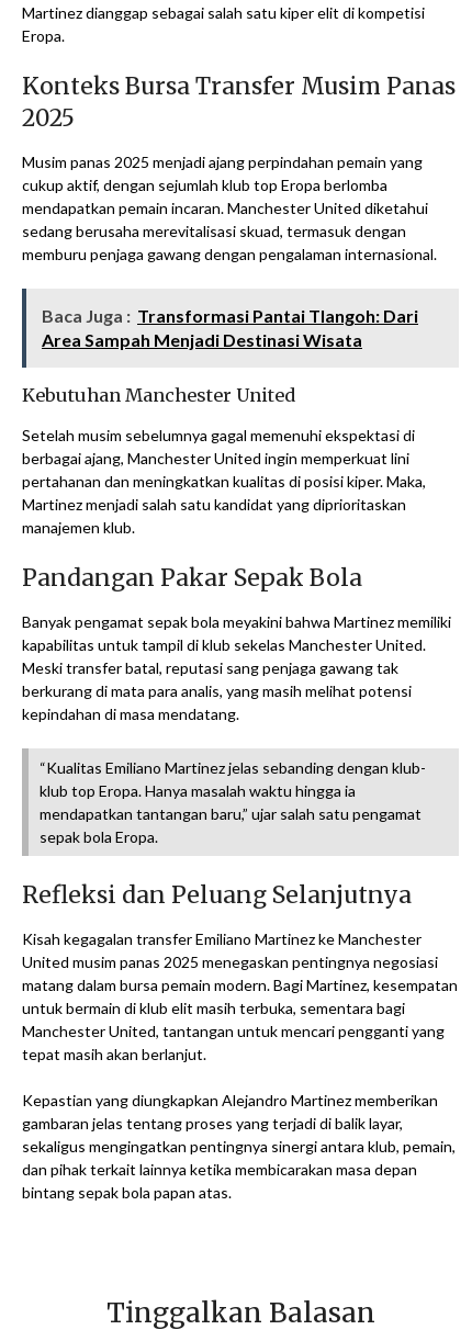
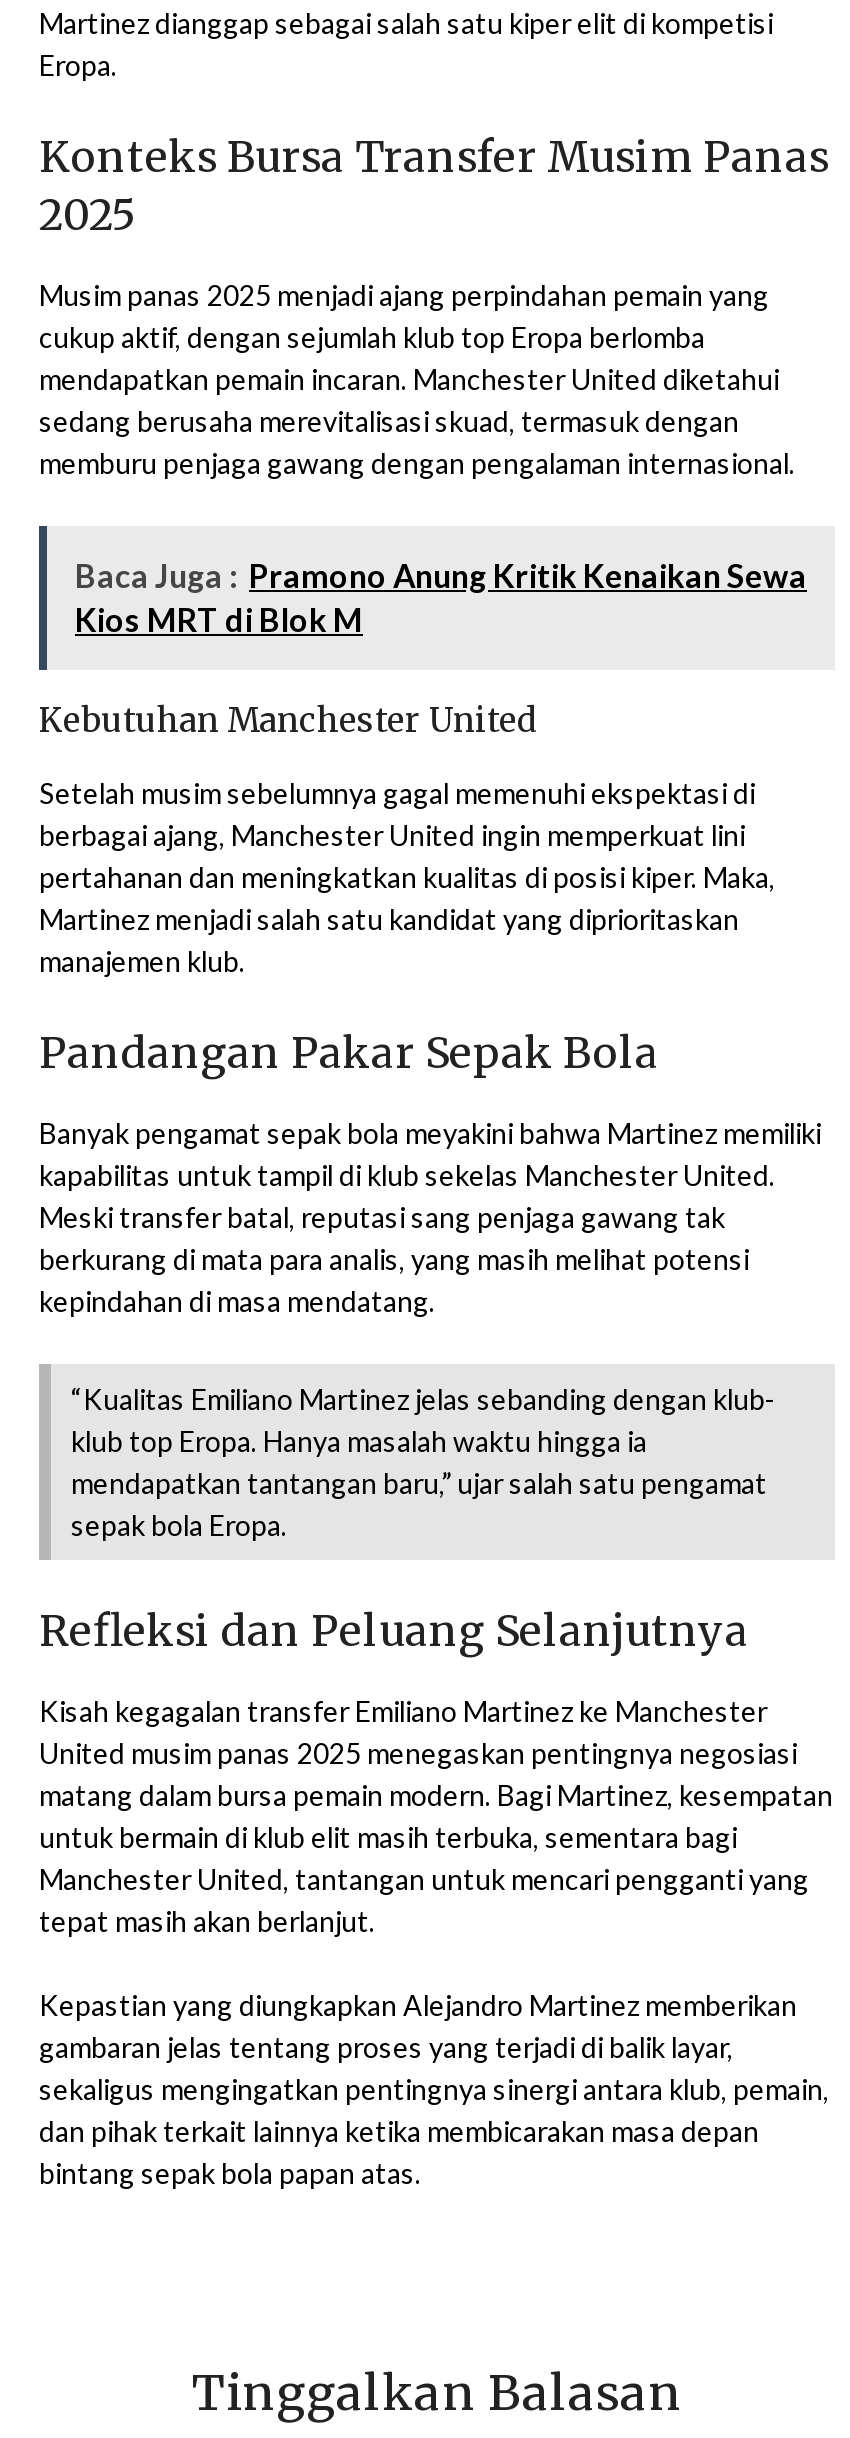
[42,305,418,350] Baca Juga : Transformasi Pantai Tlangoh: Dari | Area Sampah Menjadi Destinasi Wisata -> [75,556,807,638] Baca Juga : Pramono Anung Kritik Kenaikan Sewa | Kios MRT di Blok M

